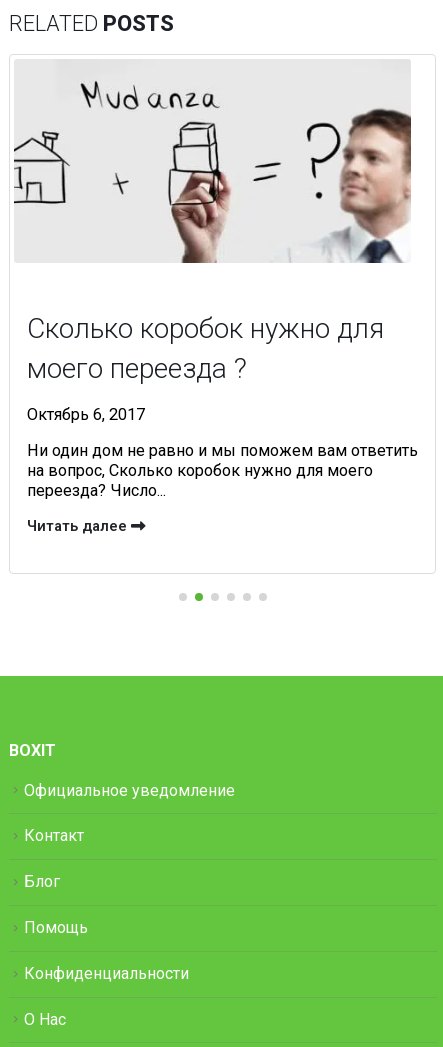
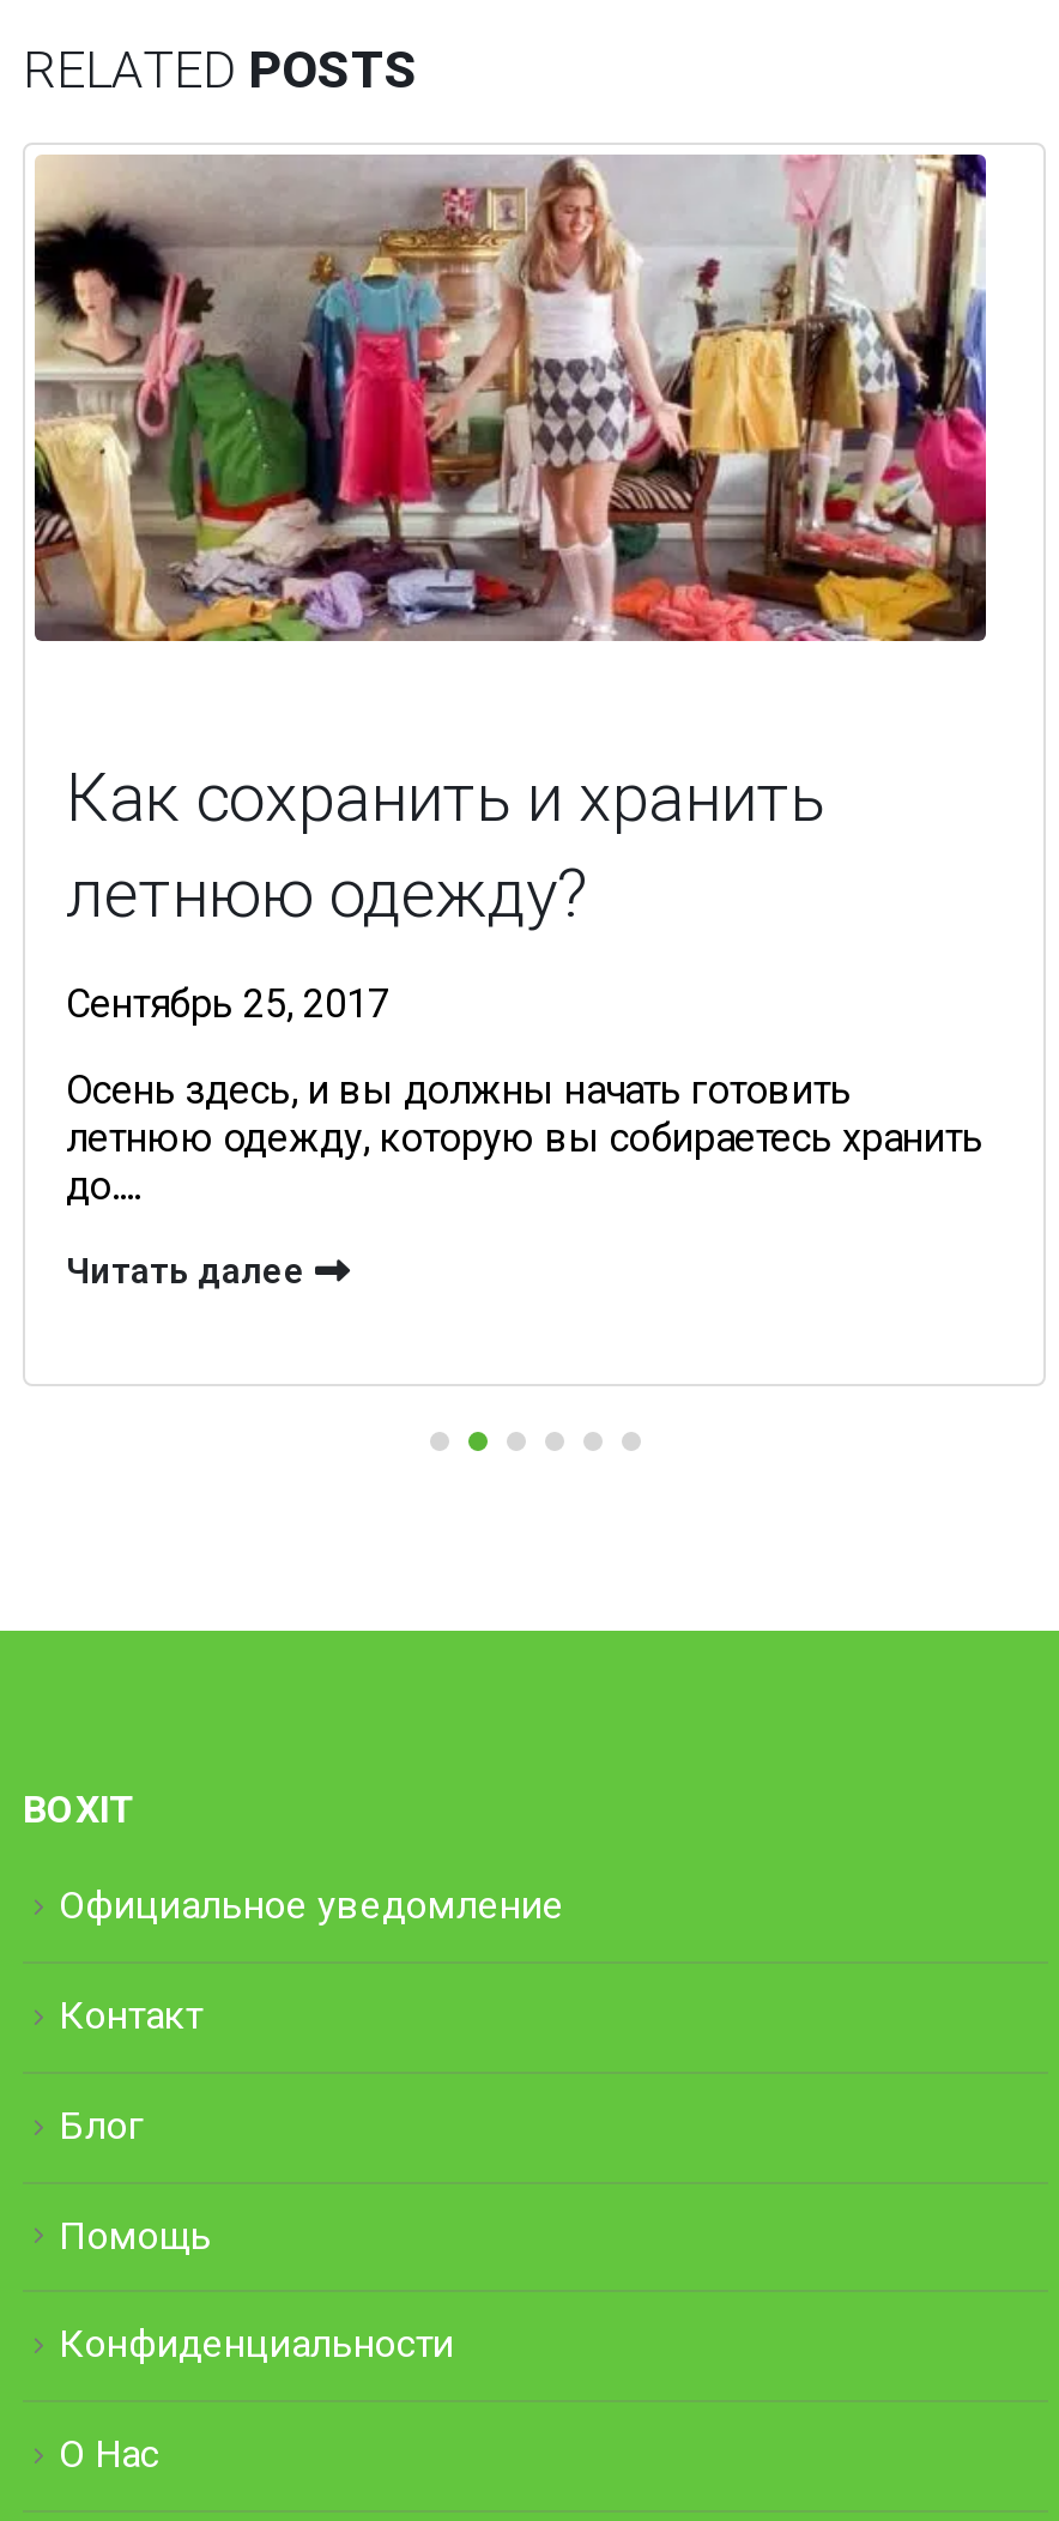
[13,59,412,264] [image] -> [32,153,988,645] [image]
[27,312,384,385] Сколько коробок нужно для | моего переезда ? -> [66,759,823,934] Как сохранить и хранить | летнюю одежду?
[27,405,145,424] Октябрь 6, 2017 -> [66,982,389,1027] Сентябрь 25, 2017
[27,441,418,500] Ни один дом не равно и мы поможем вам ответить | на вопрос, Сколько коробок нужно для моего | переезда? Число... -> [66,1068,984,1209] Осень здесь, и вы должны начать готовить | летнюю одежду, которую вы собираетесь хранить | до....

